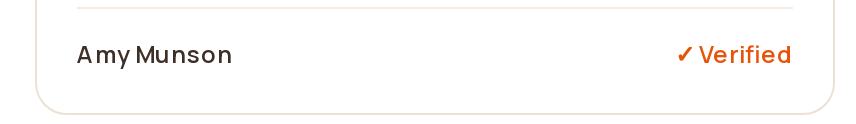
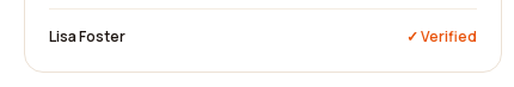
[77,37,233,71] Amy Munson -> [49,26,126,46] Lisa Foster

